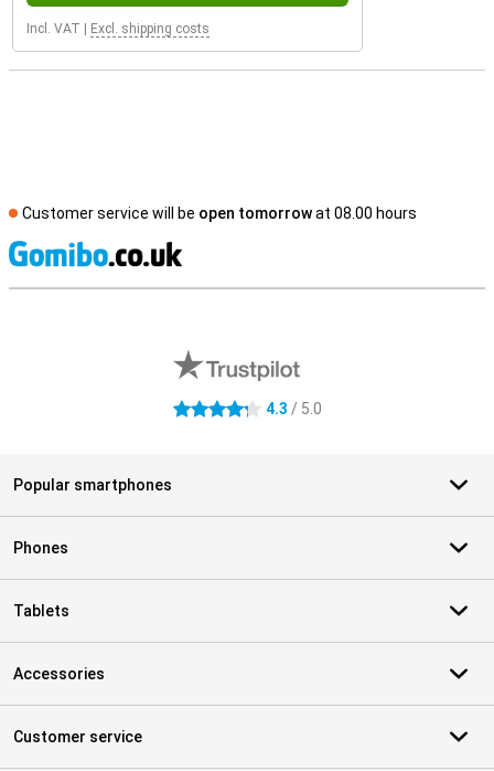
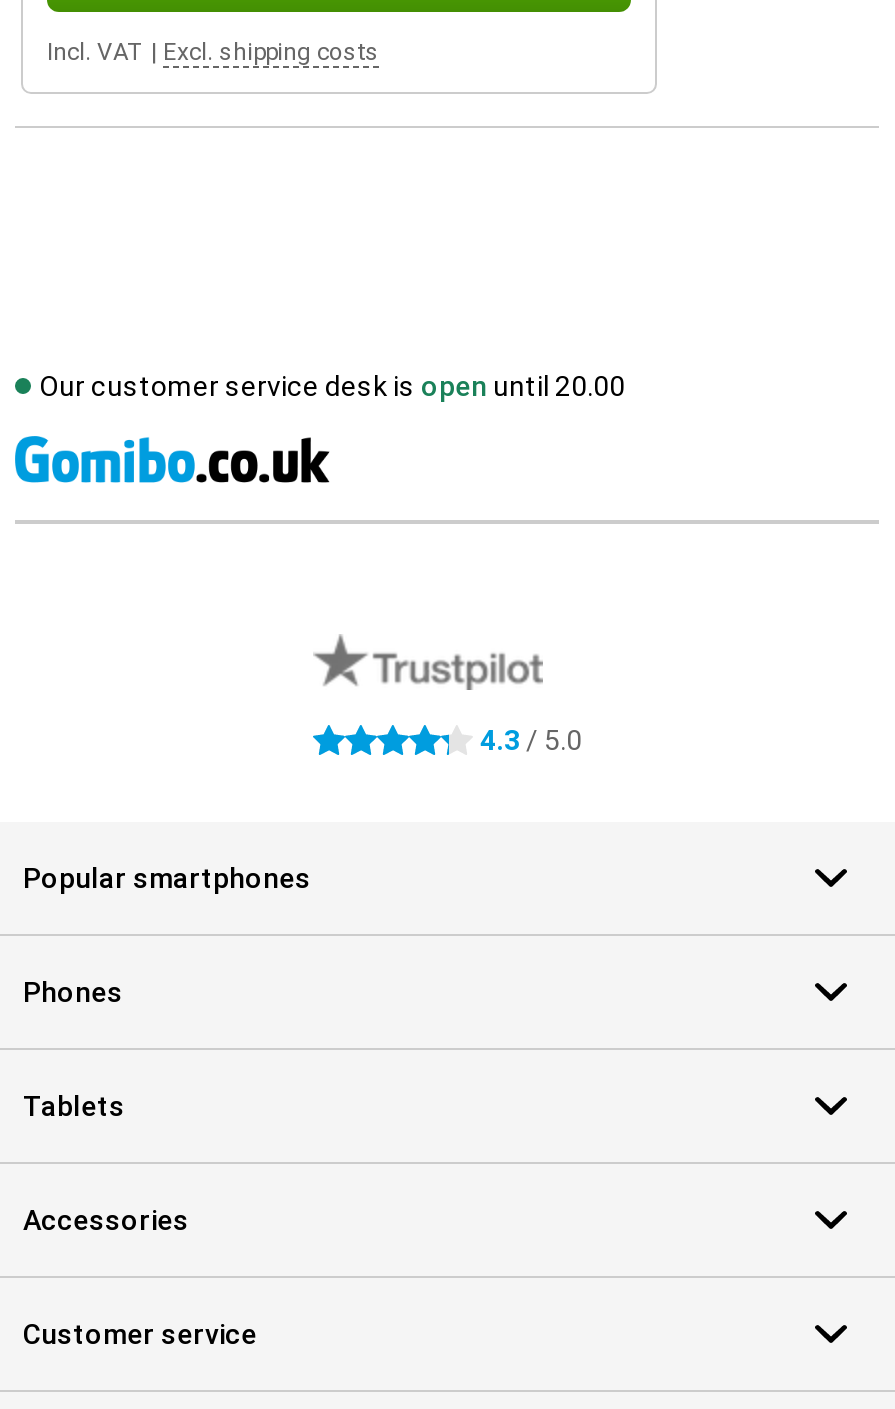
[22,204,417,222] Customer service will be open tomorrow at 08.00 hours -> [39,370,625,402] Our customer service desk is open until 20.00

